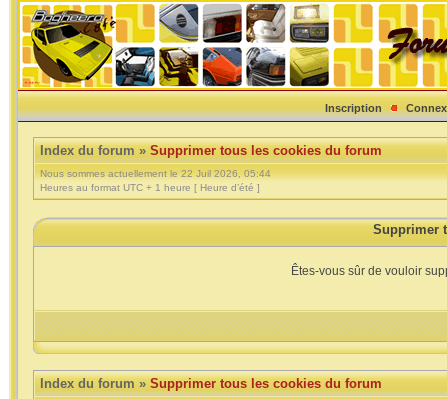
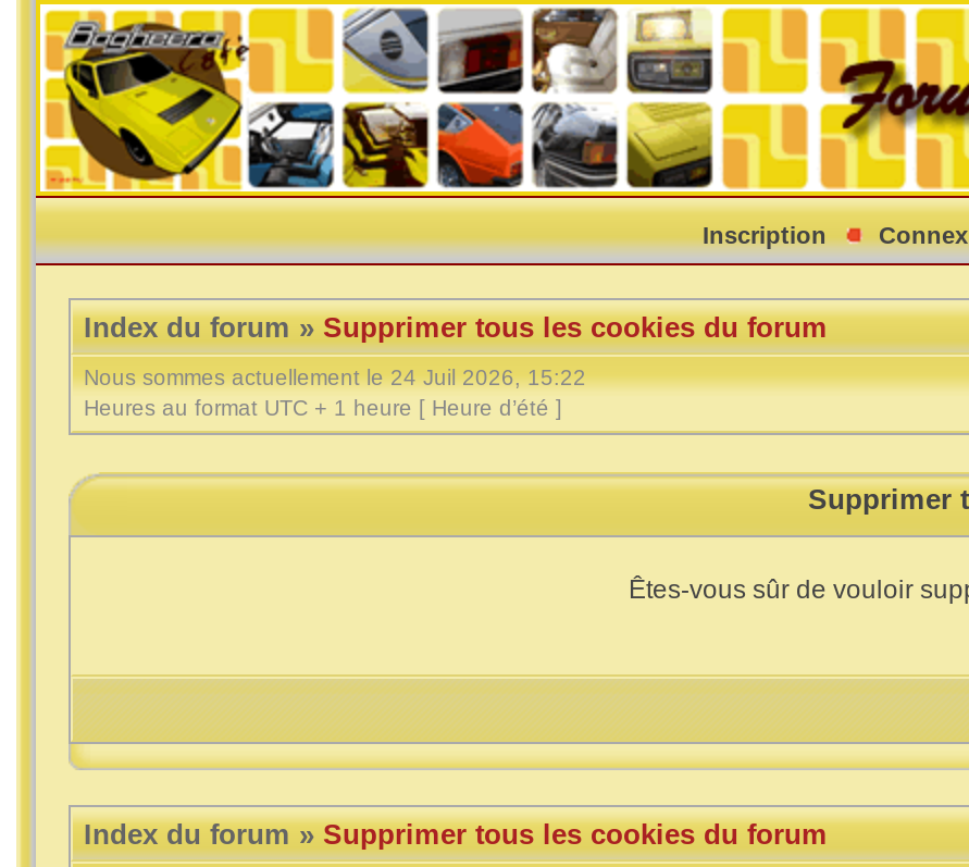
[40,168,271,179] Nous sommes actuellement le 22 Juil 2026, 05:44 -> [84,366,586,389] Nous sommes actuellement le 24 Juil 2026, 15:22

